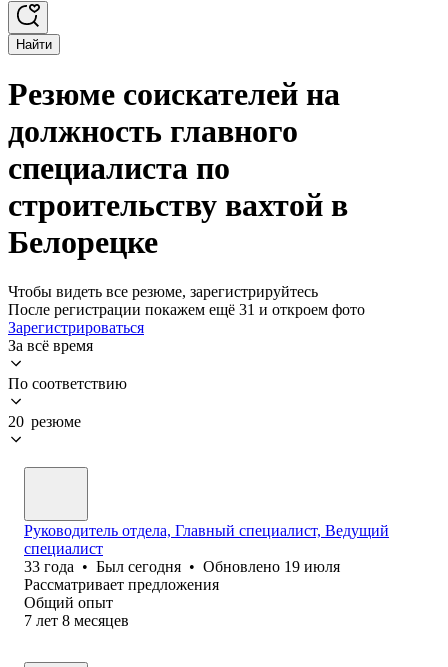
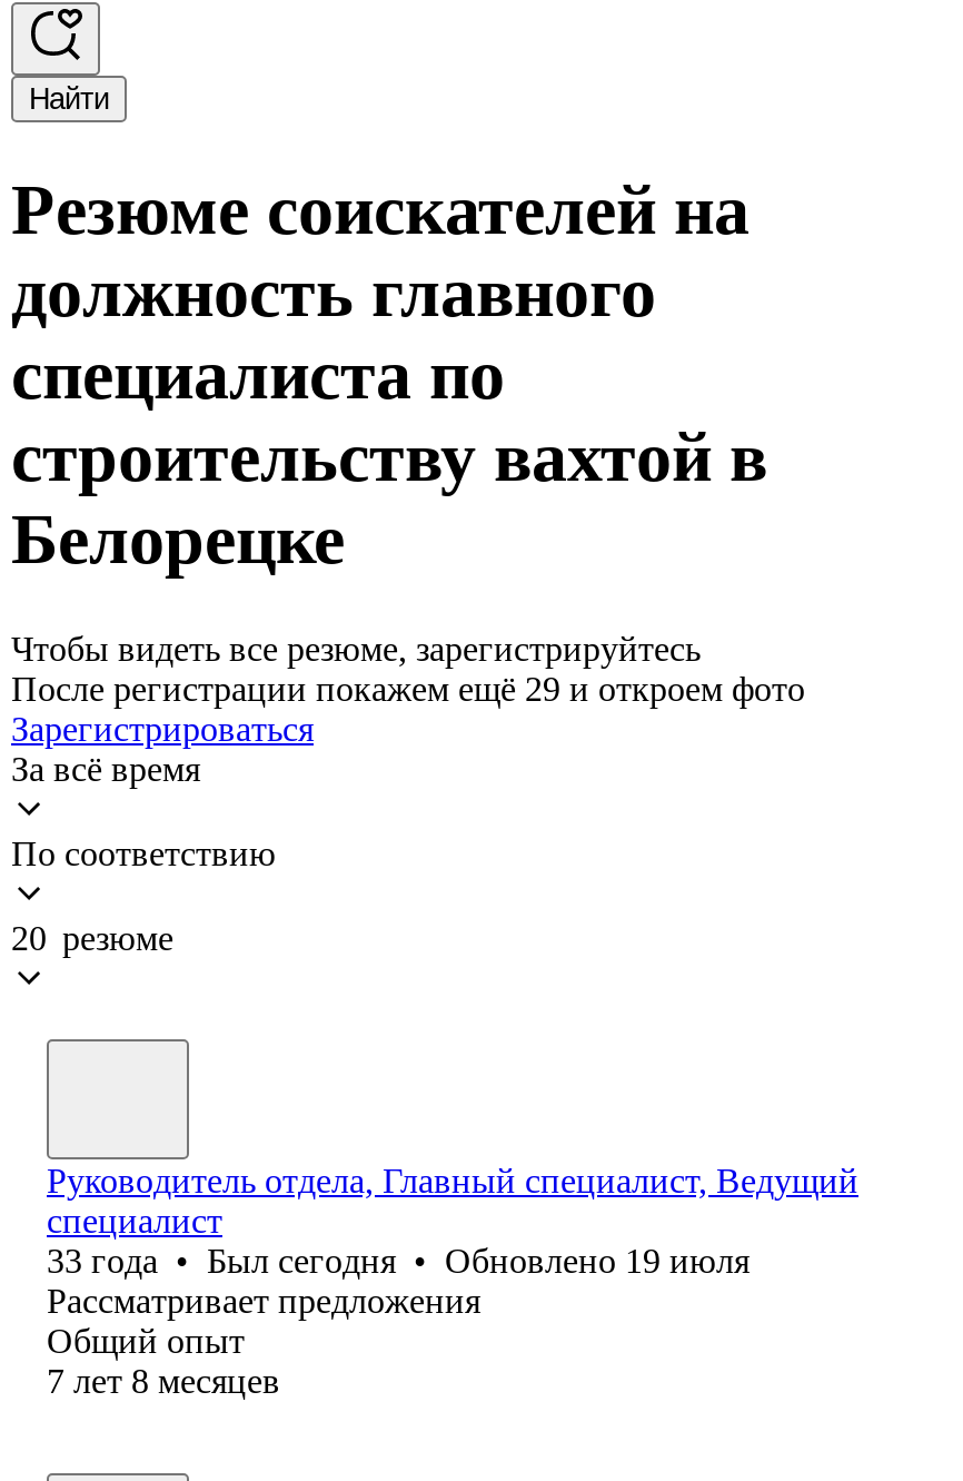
[8,301,365,318] После регистрации покажем ещё 31 и откроем фото -> [11,670,805,707] После регистрации покажем ещё 29 и откроем фото

